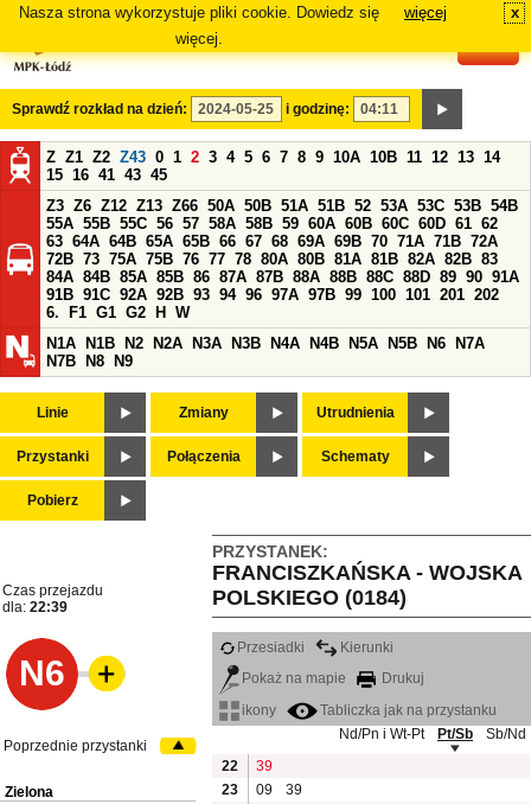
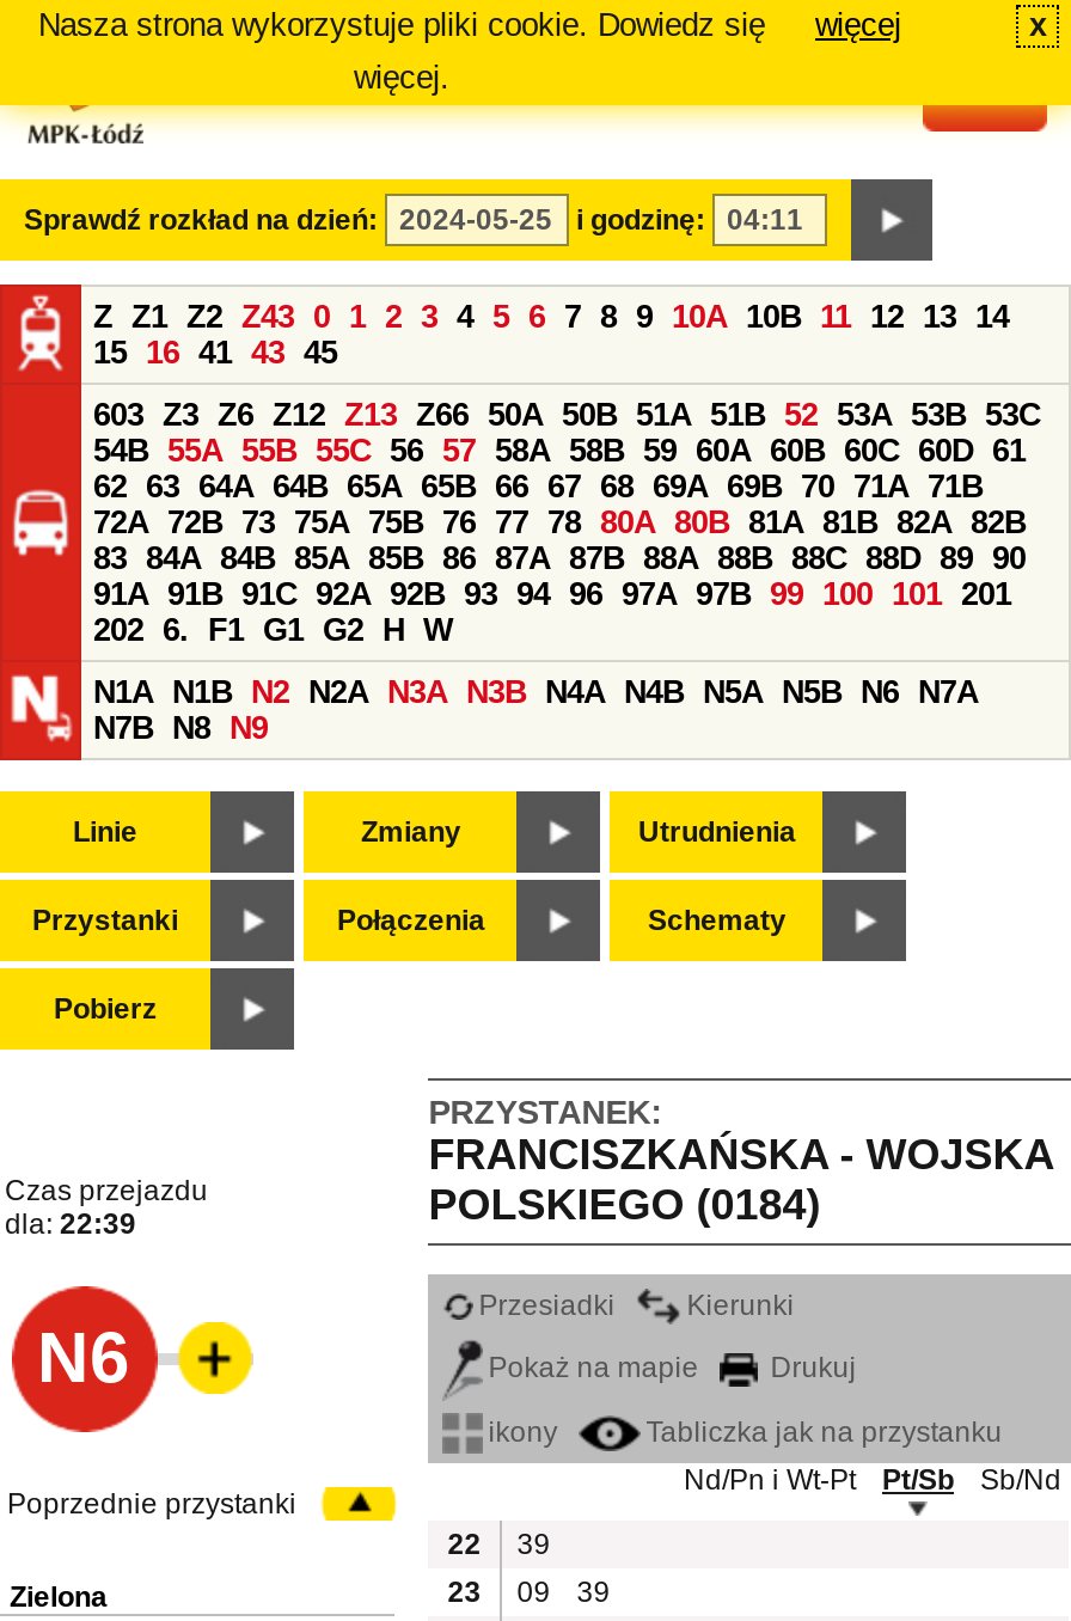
[46,197,519,321] Z3 Z6 Z12 Z13 Z66 50A 50B 51A 51B 52 53A 53C 53B 54B | 55A 55B 55C 56 57 58A 58B 59 60A 60B 60C 60D 61 62 | 63 64A 64B 65A 65B 66 67 68 69A 69B 70 71A 71B 72A | 72B 73 75A 75B 76 77 78 80A 80B 81A 81B 82A 82B 83 | 84A 84B 85A 85B 86 87A 87B 88A 88B 88C 88D 89 90 91A | 91B 91C 92A 92B 93 94 96 97A 97B 99 100 101 201 202 | 6. F1 G1 G2 H W -> [93,397,1040,648] 603 Z3 Z6 Z12 Z13 Z66 50A 50B 51A 51B 52 53A 53B 53C | 54B 55A 55B 55C 56 57 58A 58B 59 60A 60B 60C 60D 61 | 62 63 64A 64B 65A 65B 66 67 68 69A 69B 70 71A 71B | 72A 72B 73 75A 75B 76 77 78 80A 80B 81A 81B 82A 82B | 83 84A 84B 85A 85B 86 87A 87B 88A 88B 88C 88D 89 90 | 91A 91B 91C 92A 92B 93 94 96 97A 97B 99 100 101 201 | 202 6. F1 G1 G2 H W

